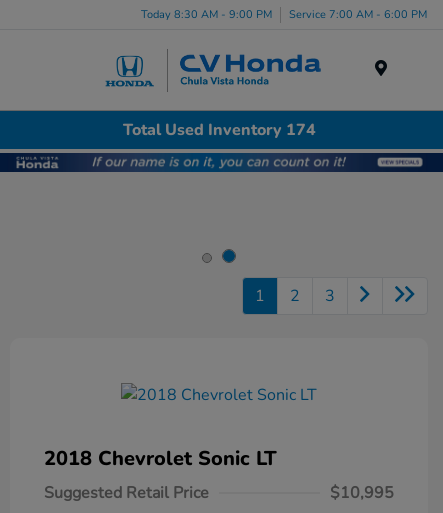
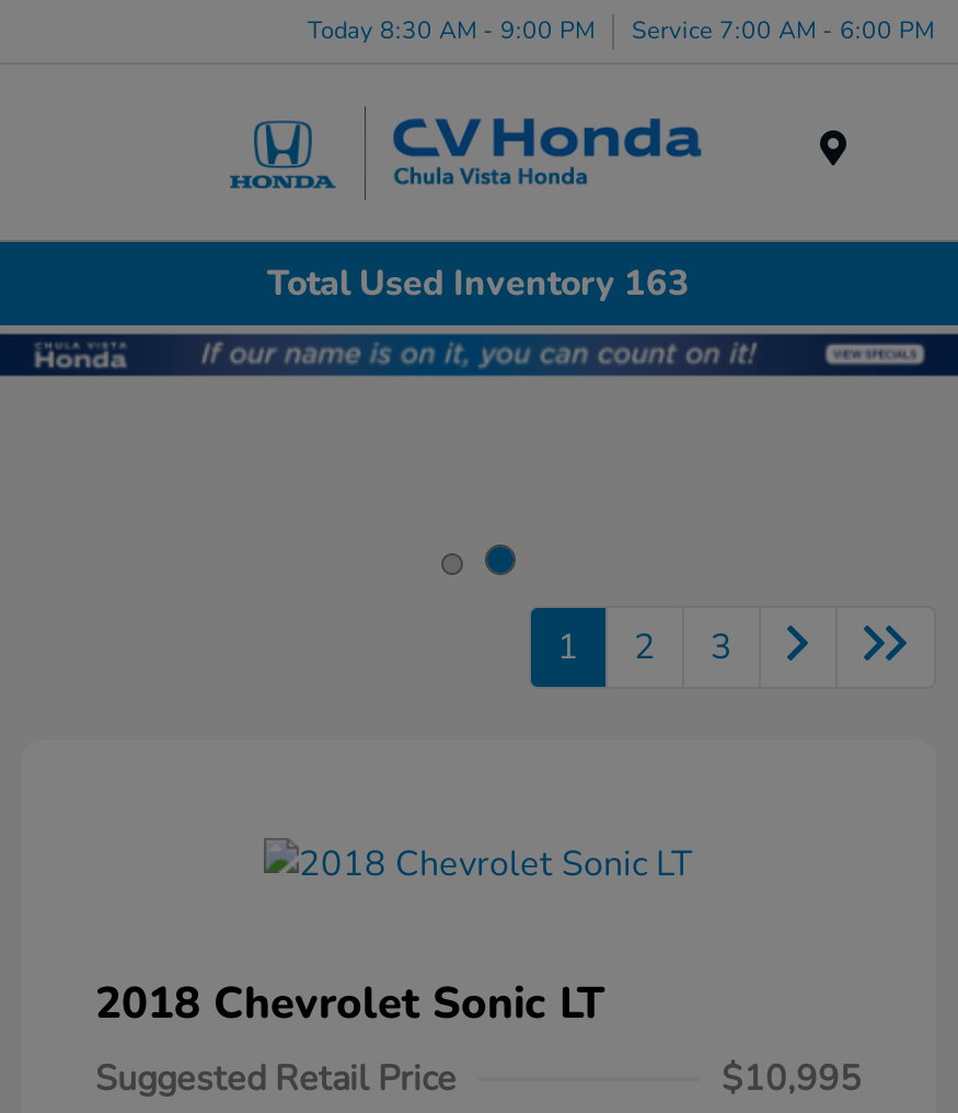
[122,119,315,141] Total Used Inventory 174 -> [267,259,690,307] Total Used Inventory 163

